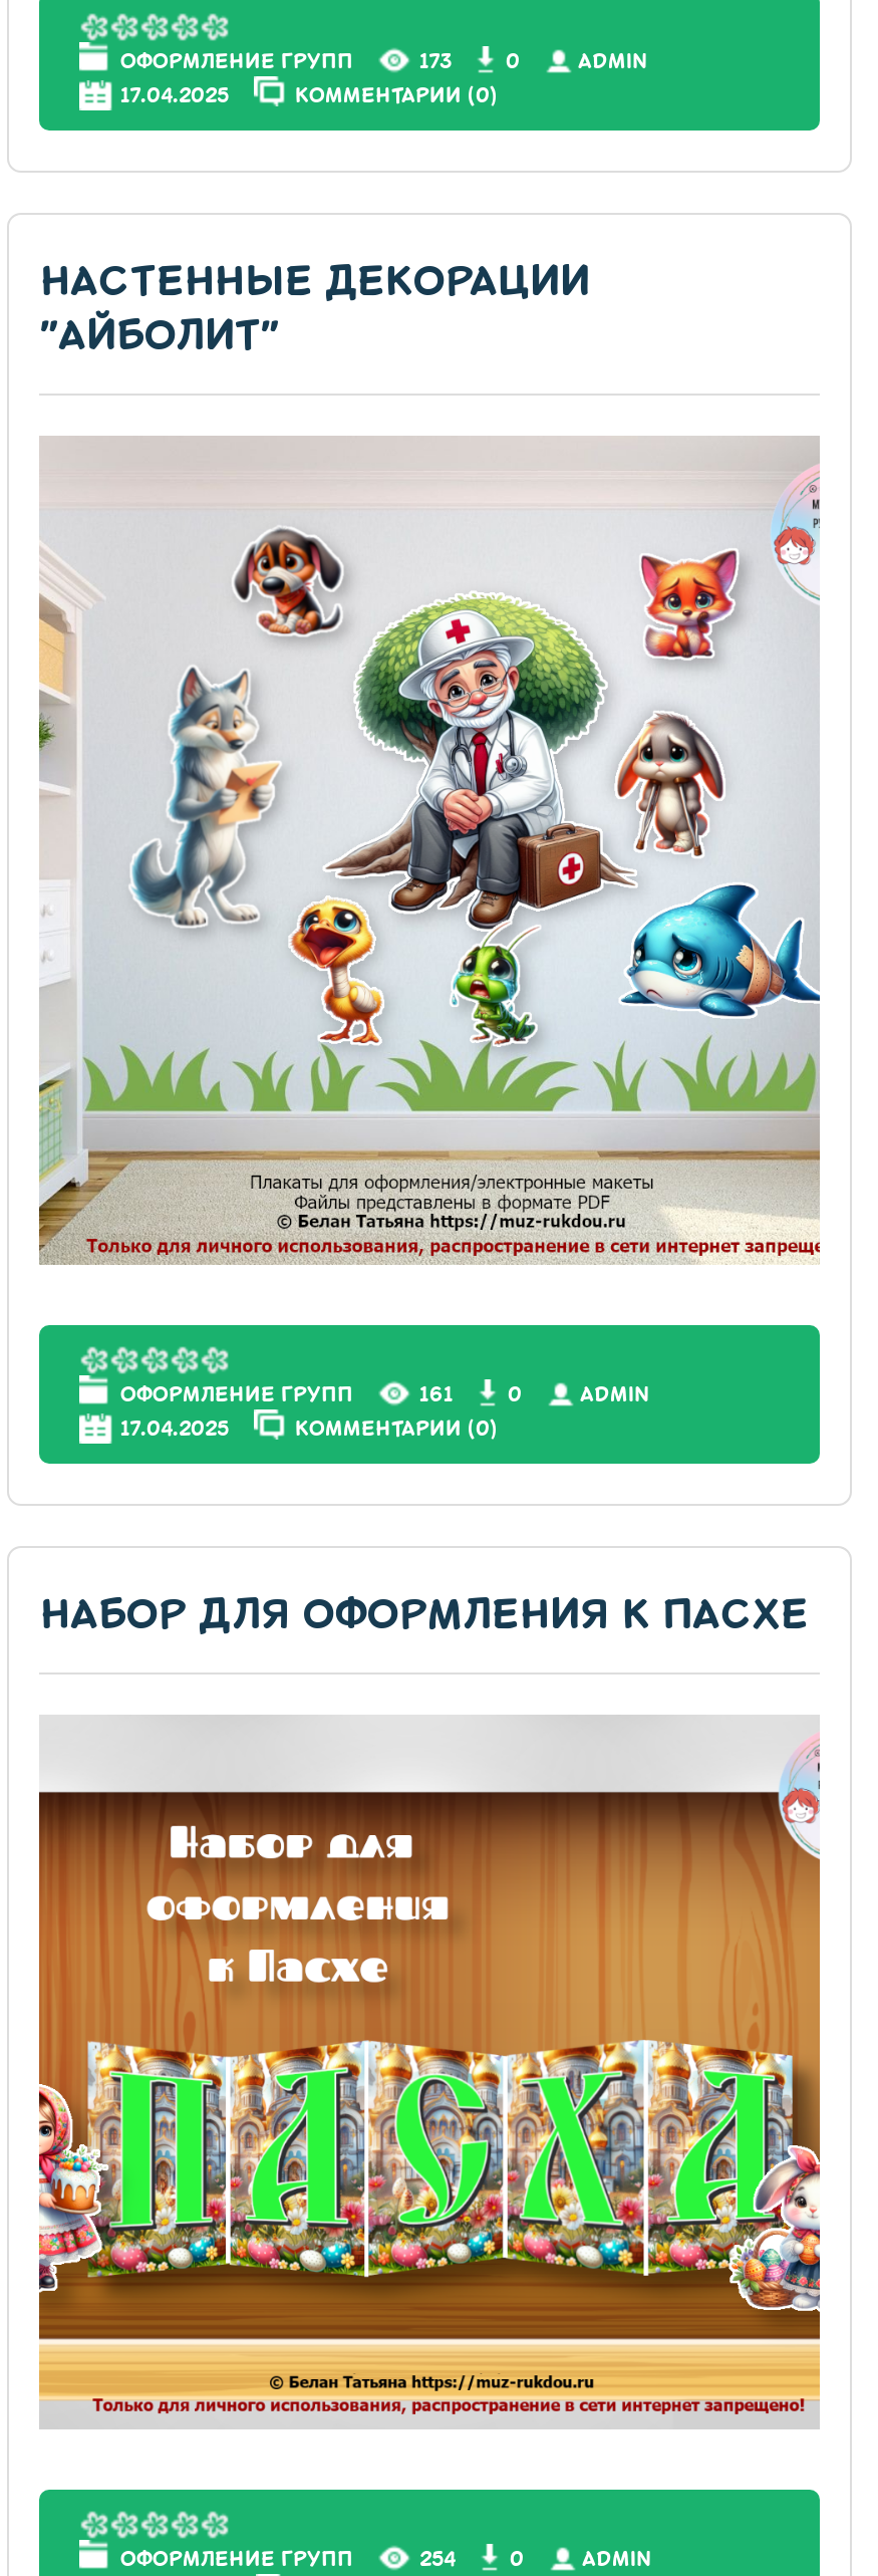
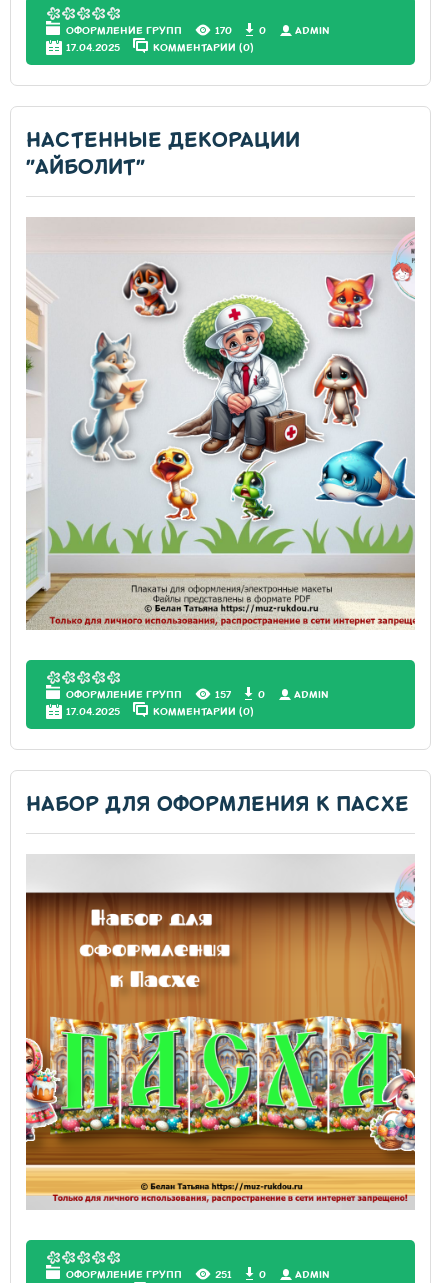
[419,48,451,74] 173 -> [215,24,232,37] 170
[419,1381,453,1407] 161 -> [215,688,231,701] 157
[419,2546,455,2572] 254 -> [215,1268,232,1281] 251

